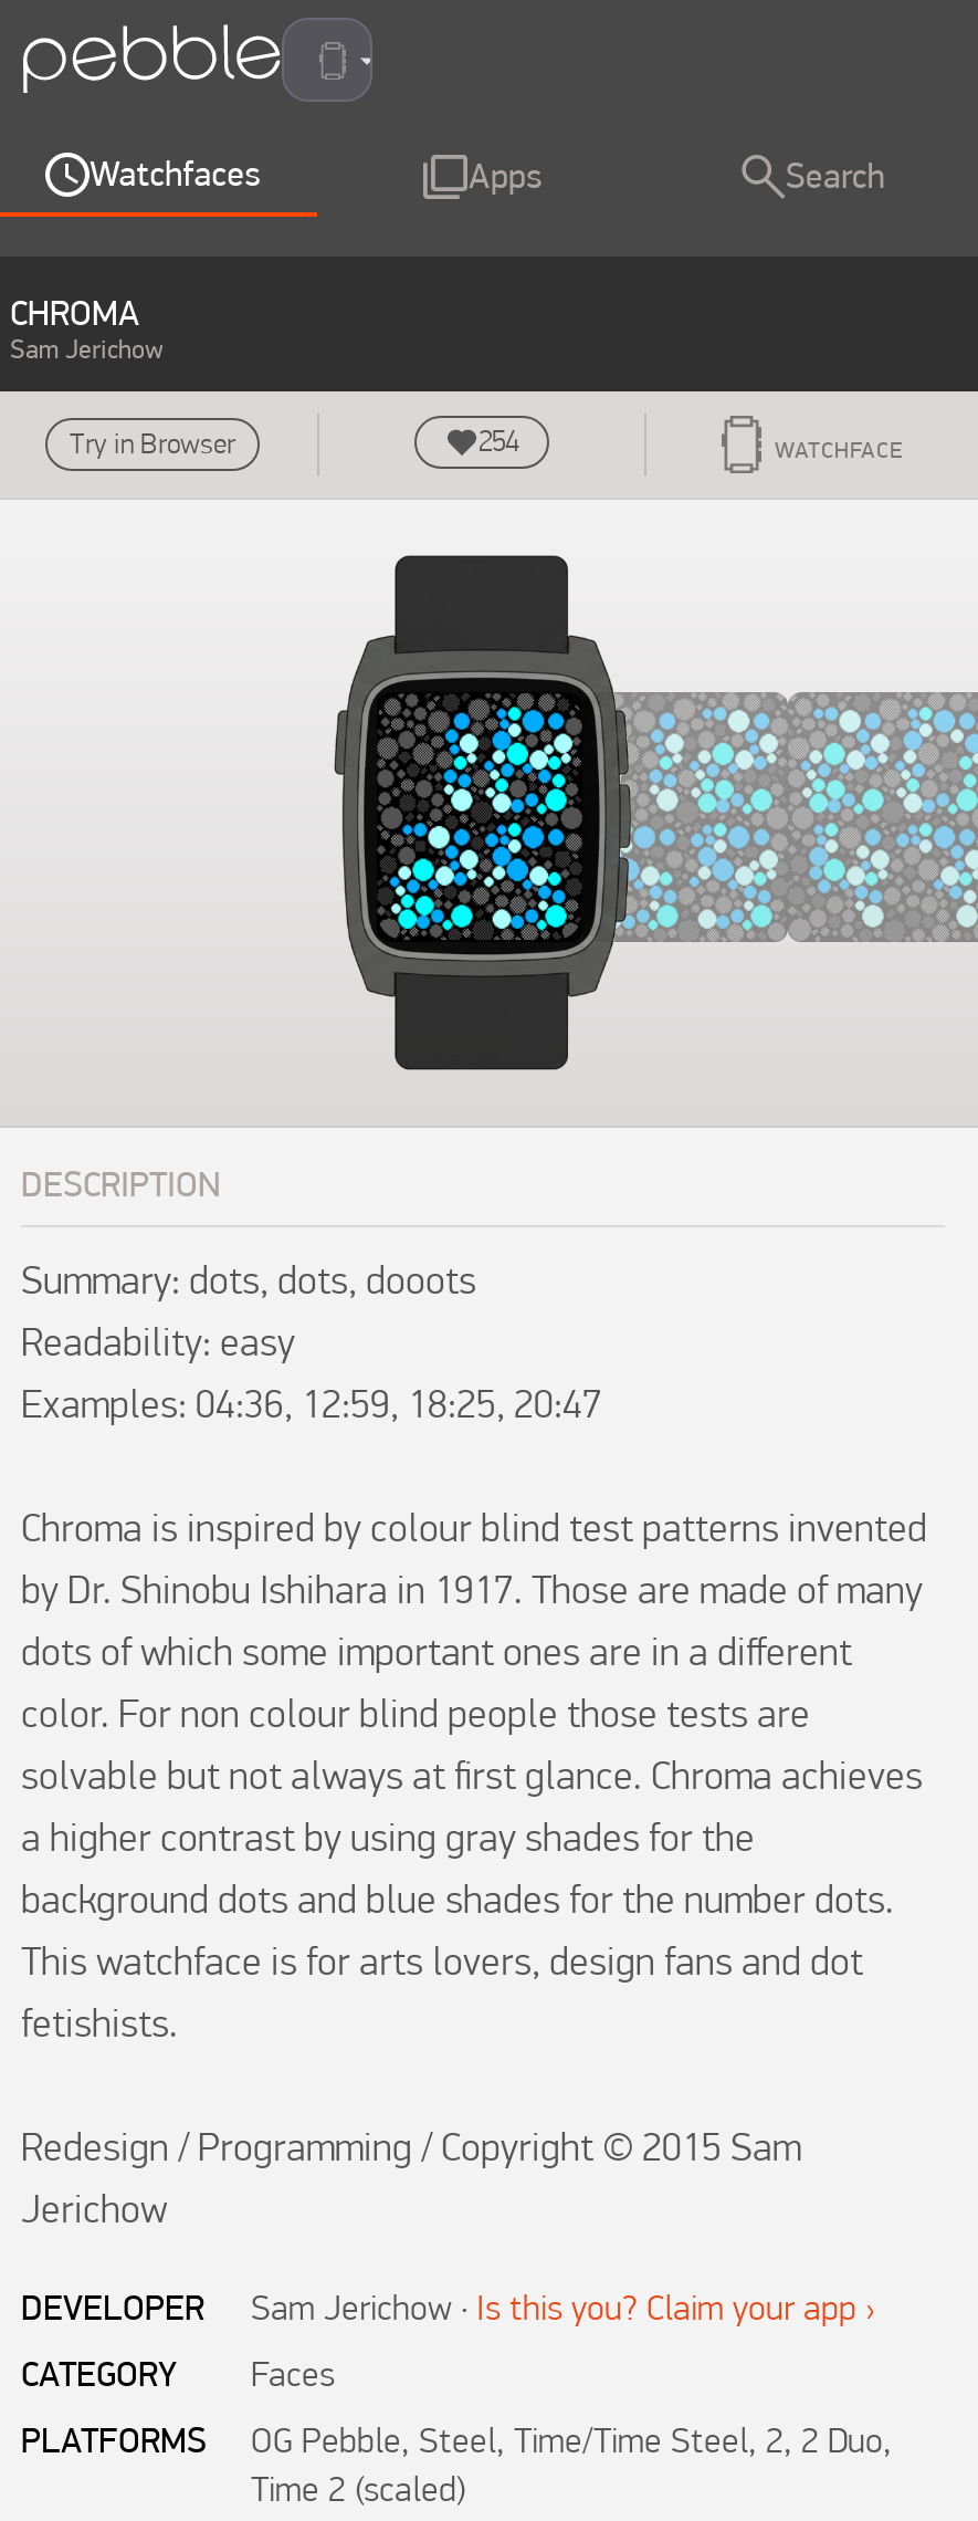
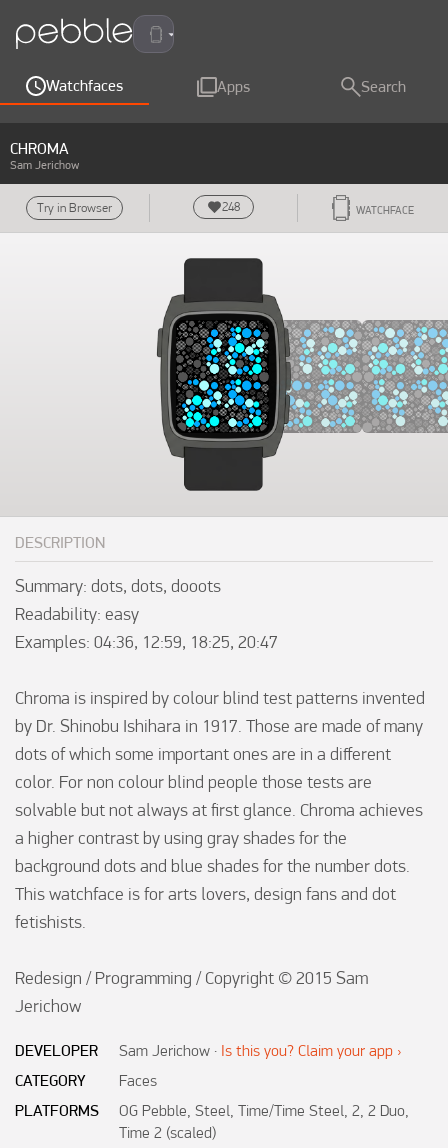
[479,425,518,458] 254 -> [222,199,240,214] 248

